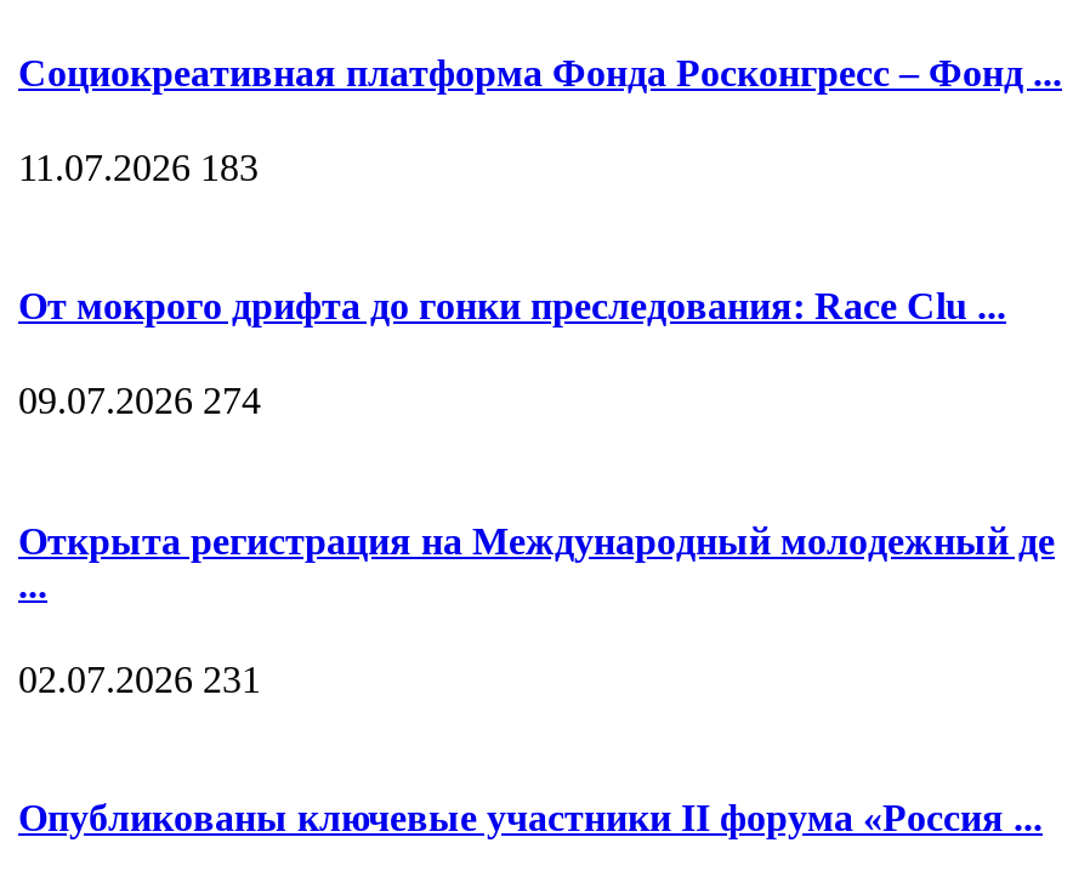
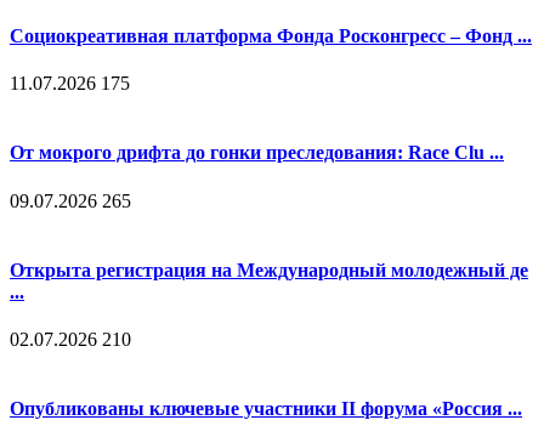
[18,147,259,188] 11.07.2026 183 -> [10,73,130,93] 11.07.2026 175
[18,381,261,422] 09.07.2026 274 -> [10,190,131,211] 09.07.2026 265
[18,659,261,700] 02.07.2026 231 -> [10,329,131,350] 02.07.2026 210

